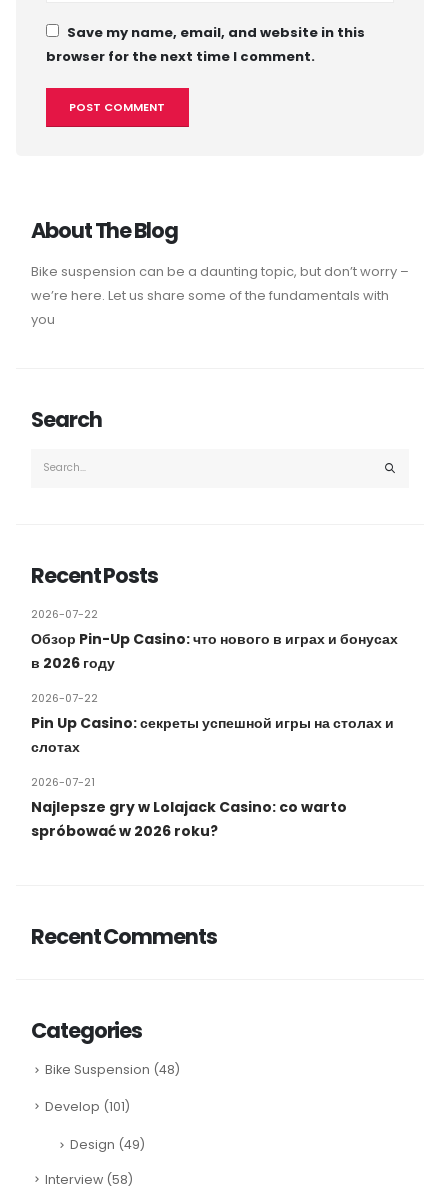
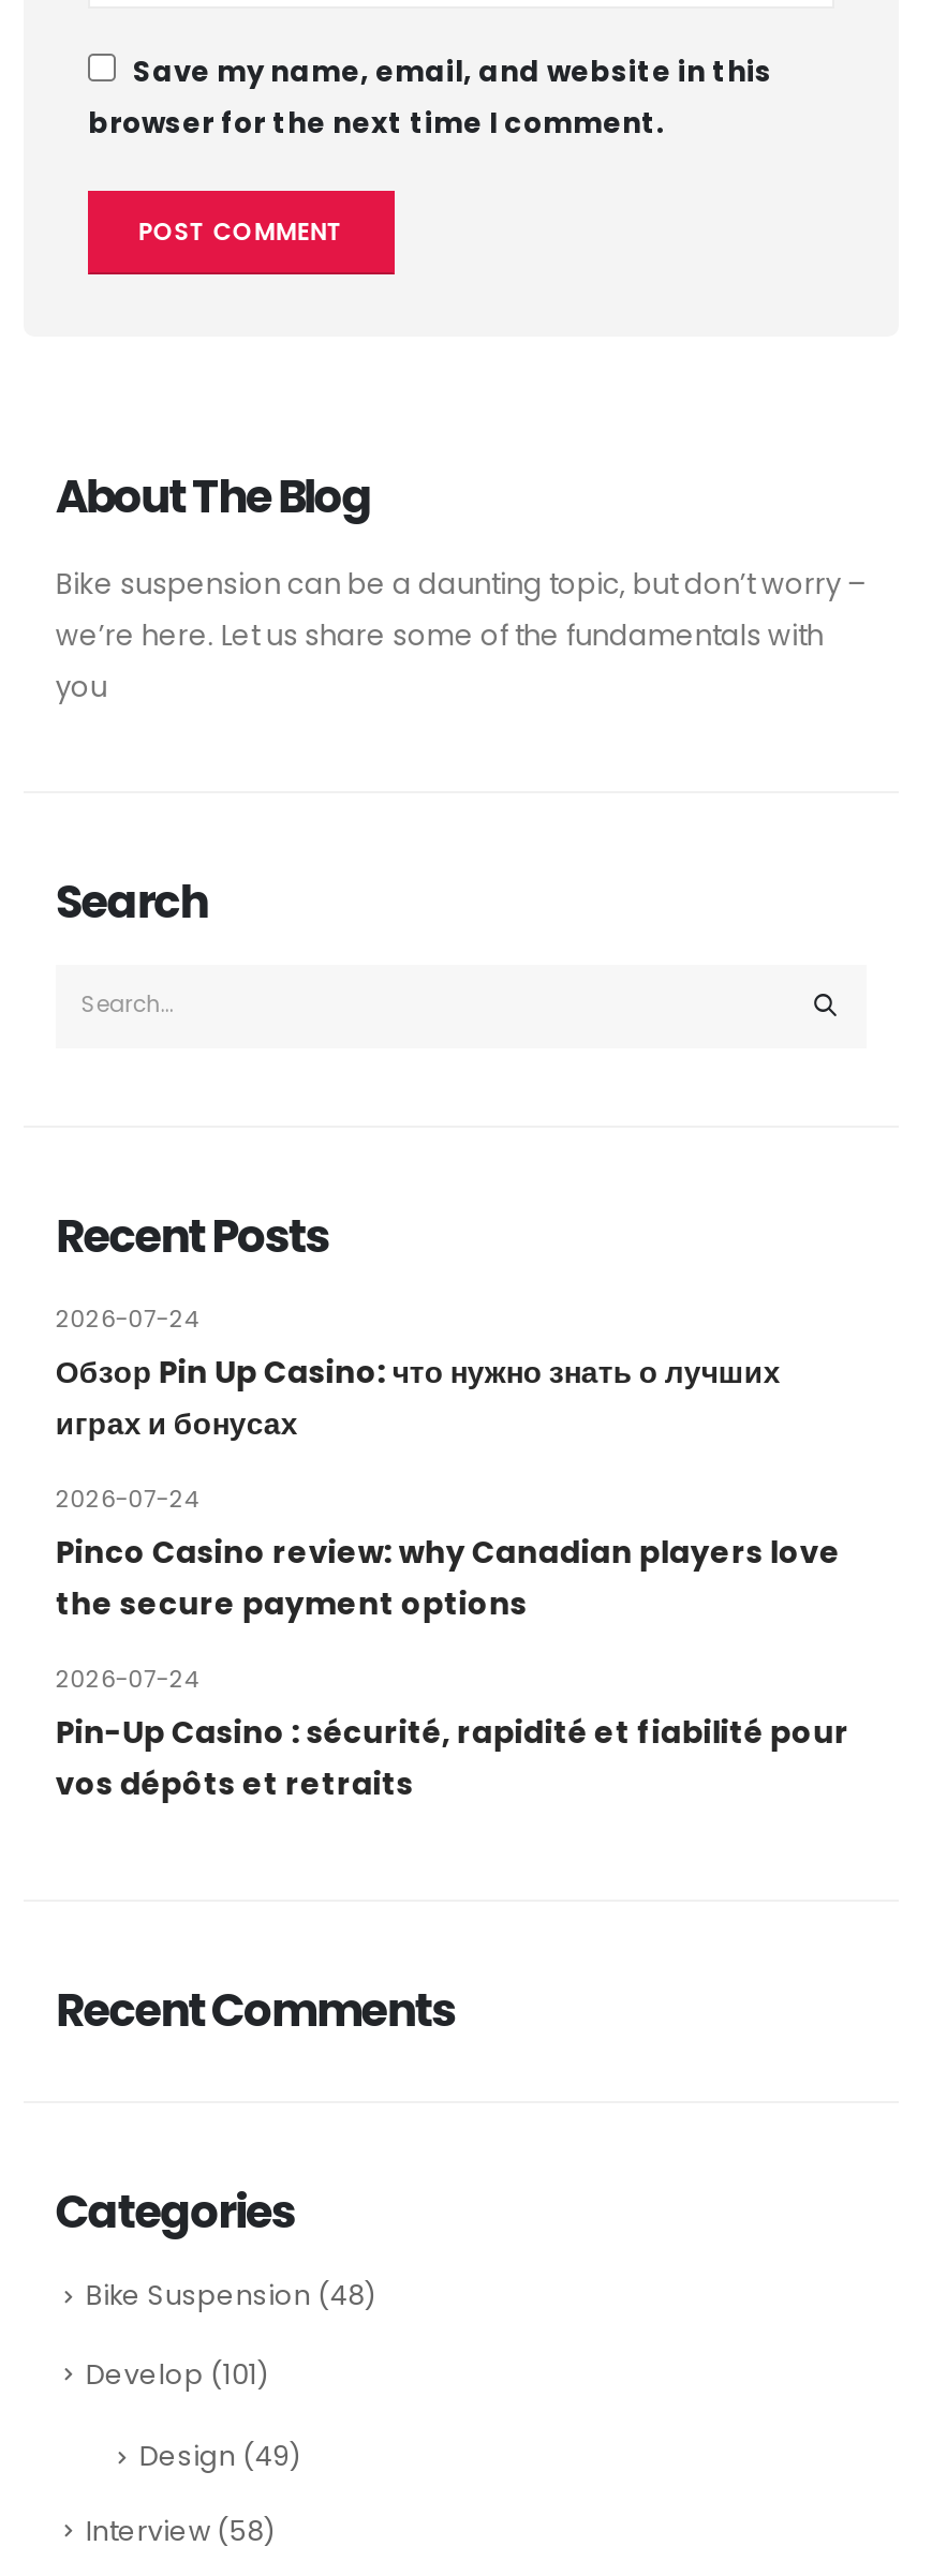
[31,607,98,622] 2026-07-22 -> [55,1304,199,1336] 2026-07-24
[31,629,398,673] Обзор Pin-Up Casino: что нового в играх и бонусах | в 2026 году -> [55,1351,780,1445] Обзор Pin Up Casino: что нужно знать о лучших | играх и бонусах
[31,691,98,706] 2026-07-22 -> [55,1484,199,1516] 2026-07-24
[31,713,394,757] Pin Up Casino: секреты успешной игры на столах и | слотах -> [55,1531,840,1626] Pinco Casino review: why Canadian players love | the secure payment options
[31,775,95,790] 2026-07-21 -> [55,1664,199,1696] 2026-07-24
[31,797,347,841] Najlepsze gry w Lolajack Casino: co warto | spróbować w 2026 roku? -> [55,1711,849,1806] Pin-Up Casino : sécurité, rapidité et fiabilité pour | vos dépôts et retraits

